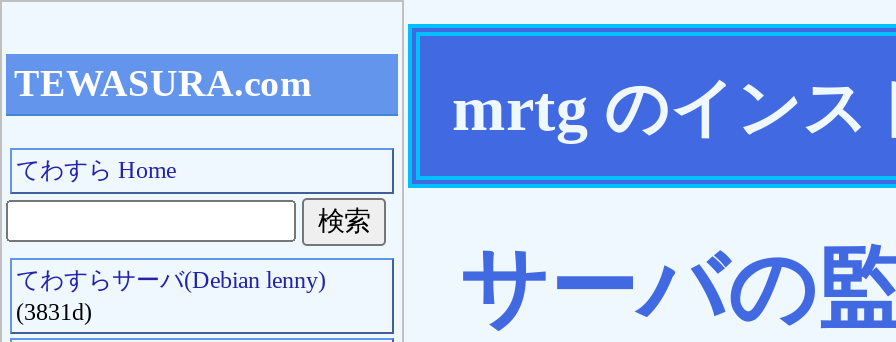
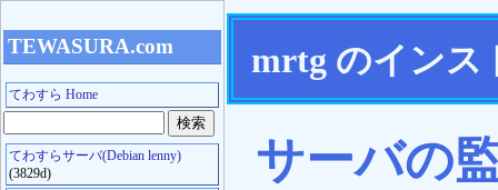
[16,298,92,326] (3831d) -> [9,165,51,181] (3829d)

